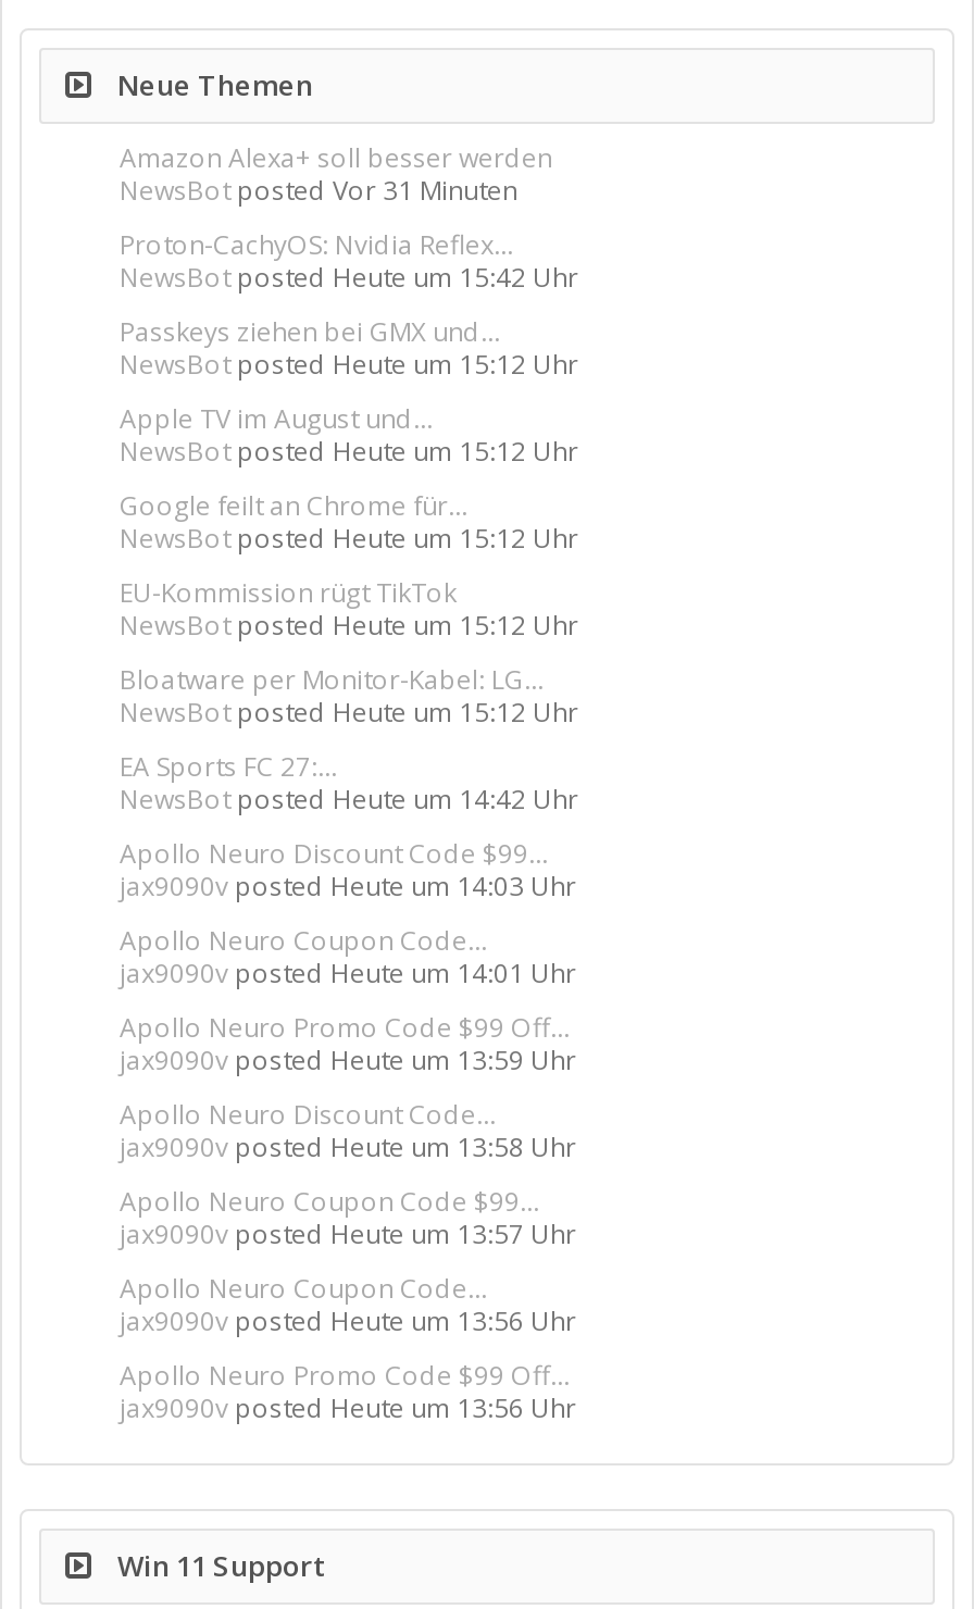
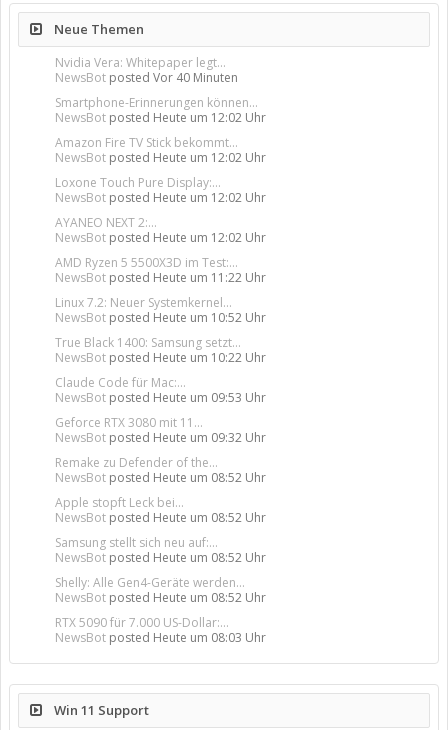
[120,139,552,209] Amazon Alexa+ soll besser werden | NewsBot posted Vor 31 Minuten -> [55,54,238,86] Nvidia Vera: Whitepaper legt... | NewsBot posted Vor 40 Minuten
[120,226,578,296] Proton-CachyOS: Nvidia Reflex... | NewsBot posted Heute um 15:42 Uhr -> [55,94,266,126] Smartphone-Erinnerungen können... | NewsBot posted Heute um 12:02 Uhr
[120,313,578,383] Passkeys ziehen bei GMX und... | NewsBot posted Heute um 15:12 Uhr -> [55,134,266,166] Amazon Fire TV Stick bekommt... | NewsBot posted Heute um 12:02 Uhr
[120,400,578,470] Apple TV im August und... | NewsBot posted Heute um 15:12 Uhr -> [55,174,266,206] Loxone Touch Pure Display:... | NewsBot posted Heute um 12:02 Uhr
[120,487,578,557] Google feilt an Chrome für... | NewsBot posted Heute um 15:12 Uhr -> [55,214,266,246] AYANEO NEXT 2:... | NewsBot posted Heute um 12:02 Uhr
[120,574,578,644] EU-Kommission rügt TikTok | NewsBot posted Heute um 15:12 Uhr -> [55,254,266,286] AMD Ryzen 5 5500X3D im Test:... | NewsBot posted Heute um 11:22 Uhr
[120,661,578,731] Bloatware per Monitor-Kabel: LG... | NewsBot posted Heute um 15:12 Uhr -> [55,294,266,326] Linux 7.2: Neuer Systemkernel... | NewsBot posted Heute um 10:52 Uhr
[120,748,578,818] EA Sports FC 27:... | NewsBot posted Heute um 14:42 Uhr -> [55,334,266,366] True Black 1400: Samsung setzt... | NewsBot posted Heute um 10:22 Uhr
[120,835,576,905] Apollo Neuro Discount Code $99... | jax9090v posted Heute um 14:03 Uhr -> [55,374,266,406] Claude Code für Mac:... | NewsBot posted Heute um 09:53 Uhr
[120,922,576,991] Apollo Neuro Coupon Code... | jax9090v posted Heute um 14:01 Uhr -> [55,414,266,446] Geforce RTX 3080 mit 11... | NewsBot posted Heute um 09:32 Uhr
[120,1009,576,1078] Apollo Neuro Promo Code $99 Off... | jax9090v posted Heute um 13:59 Uhr -> [55,454,266,486] Remake zu Defender of the... | NewsBot posted Heute um 08:52 Uhr
[120,1096,576,1165] Apollo Neuro Discount Code... | jax9090v posted Heute um 13:58 Uhr -> [55,494,266,526] Apple stopft Leck bei... | NewsBot posted Heute um 08:52 Uhr
[120,1183,576,1252] Apollo Neuro Coupon Code $99... | jax9090v posted Heute um 13:57 Uhr -> [55,534,266,566] Samsung stellt sich neu auf:... | NewsBot posted Heute um 08:52 Uhr
[120,1270,576,1339] Apollo Neuro Coupon Code... | jax9090v posted Heute um 13:56 Uhr -> [55,574,266,606] Shelly: Alle Gen4-Geräte werden... | NewsBot posted Heute um 08:52 Uhr
[120,1357,576,1426] Apollo Neuro Promo Code $99 Off... | jax9090v posted Heute um 13:56 Uhr -> [55,614,266,646] RTX 5090 für 7.000 US-Dollar:... | NewsBot posted Heute um 08:03 Uhr

